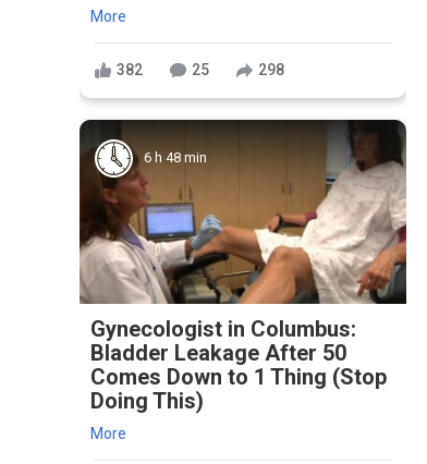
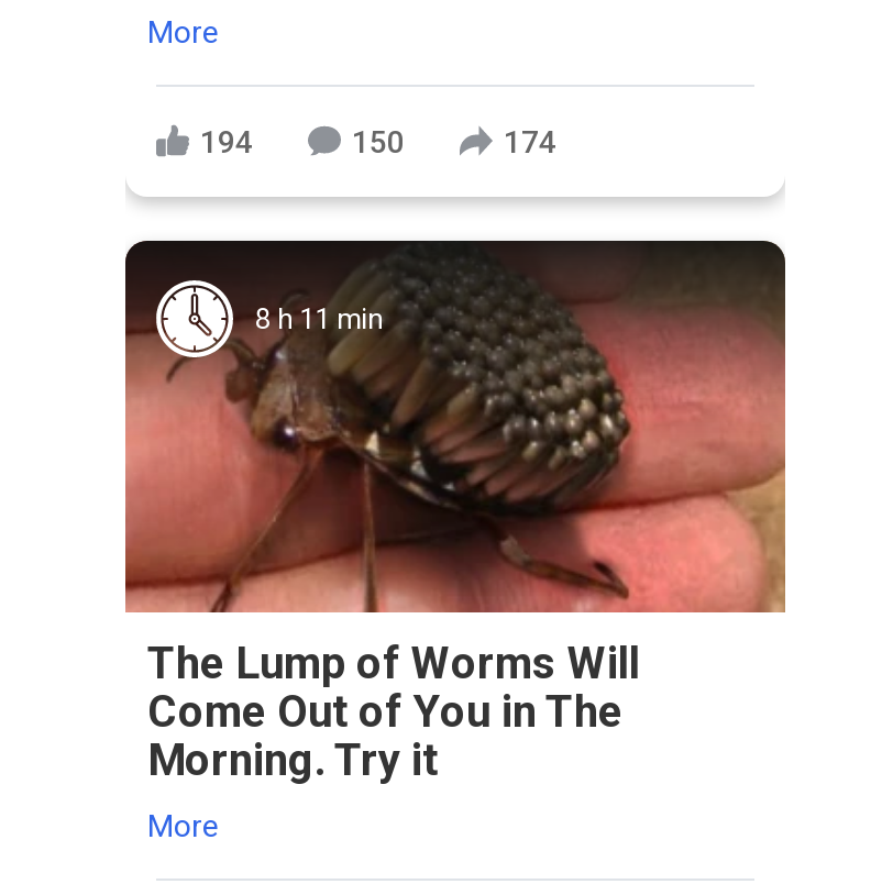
[117,61,284,79] 382 | 25 | 298 -> [200,124,556,159] 194 | 150 | 174
[78,129,407,305] [image] | 6 h 48 min -> [123,270,787,614] [image] | 8 h 11 min
[90,315,387,413] Gynecologist in Columbus: | Bladder Leakage After 50 | Comes Down to 1 Thing (Stop | Doing This) -> [147,637,640,786] The Lump of Worms Will | Come Out of You in The | Morning. Try it

